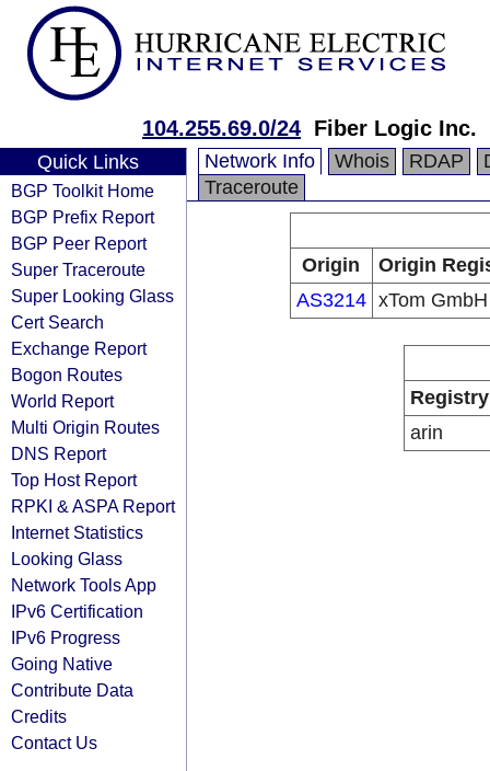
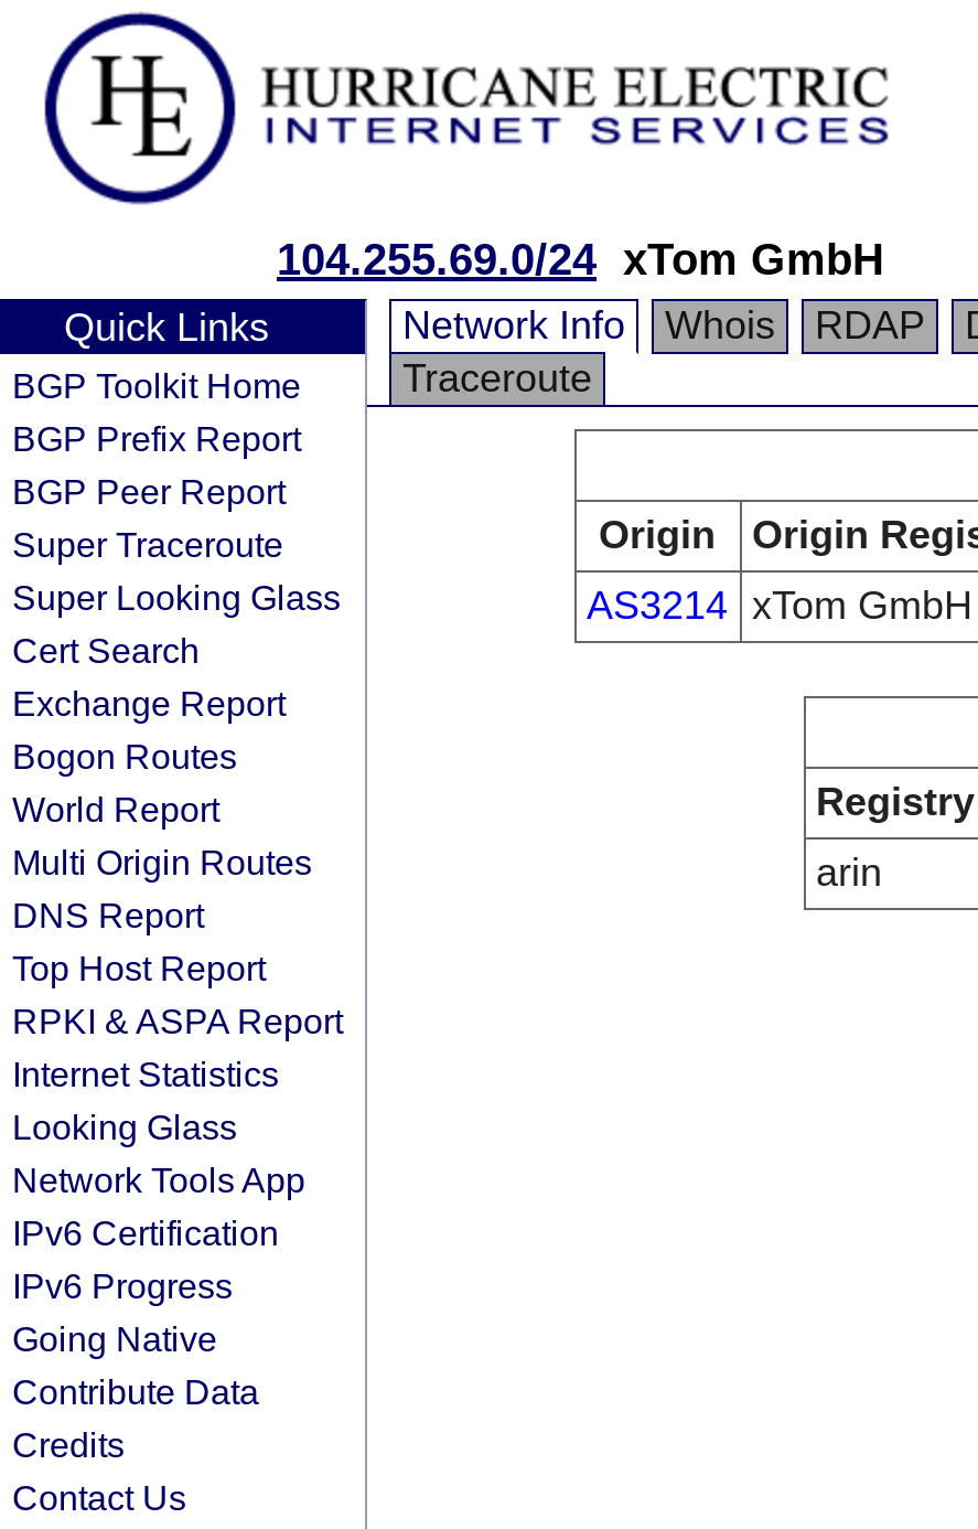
[142,116,477,140] 104.255.69.0/24 Fiber Logic Inc. -> [277,235,883,284] 104.255.69.0/24 xTom GmbH

